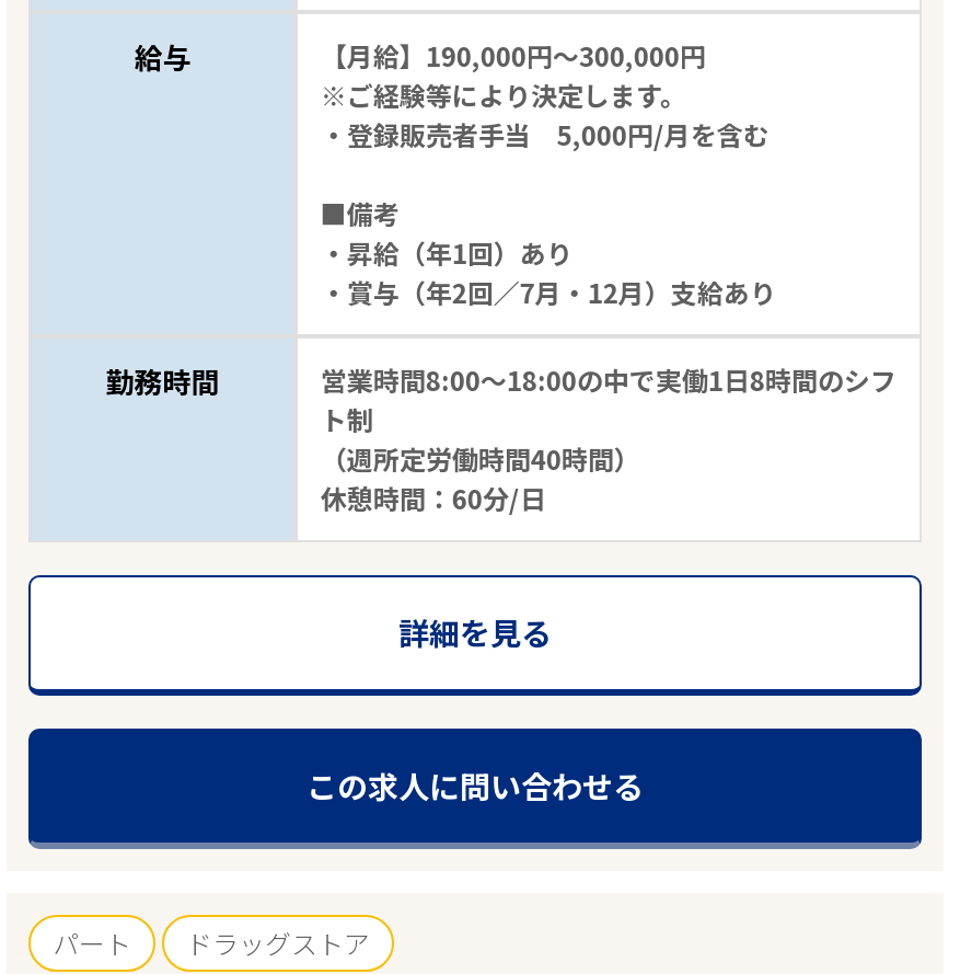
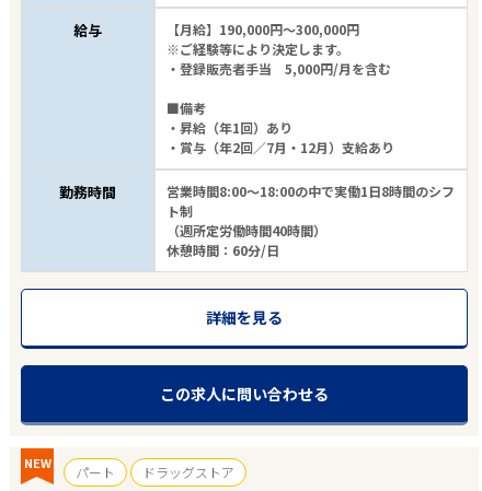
none -> [24,453,51,471] NEW

